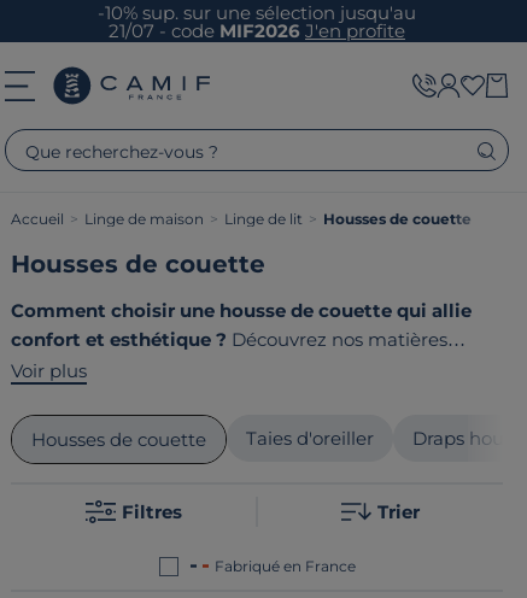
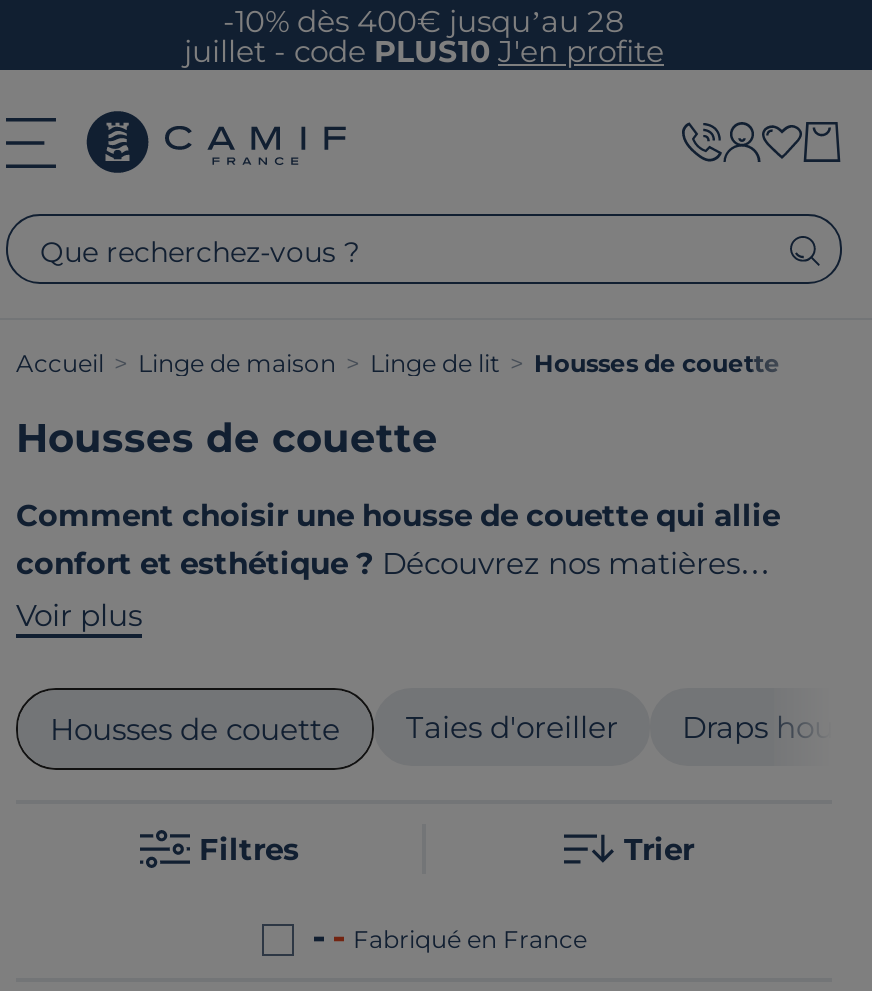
[98,1,416,42] -10% sup. sur une sélection jusqu'au | 21/07 - codeMIF2026 J'en profite -> [184,1,664,69] -10% dès 400€ jusqu’au 28 | juillet - codePLUS10 J'en profite

